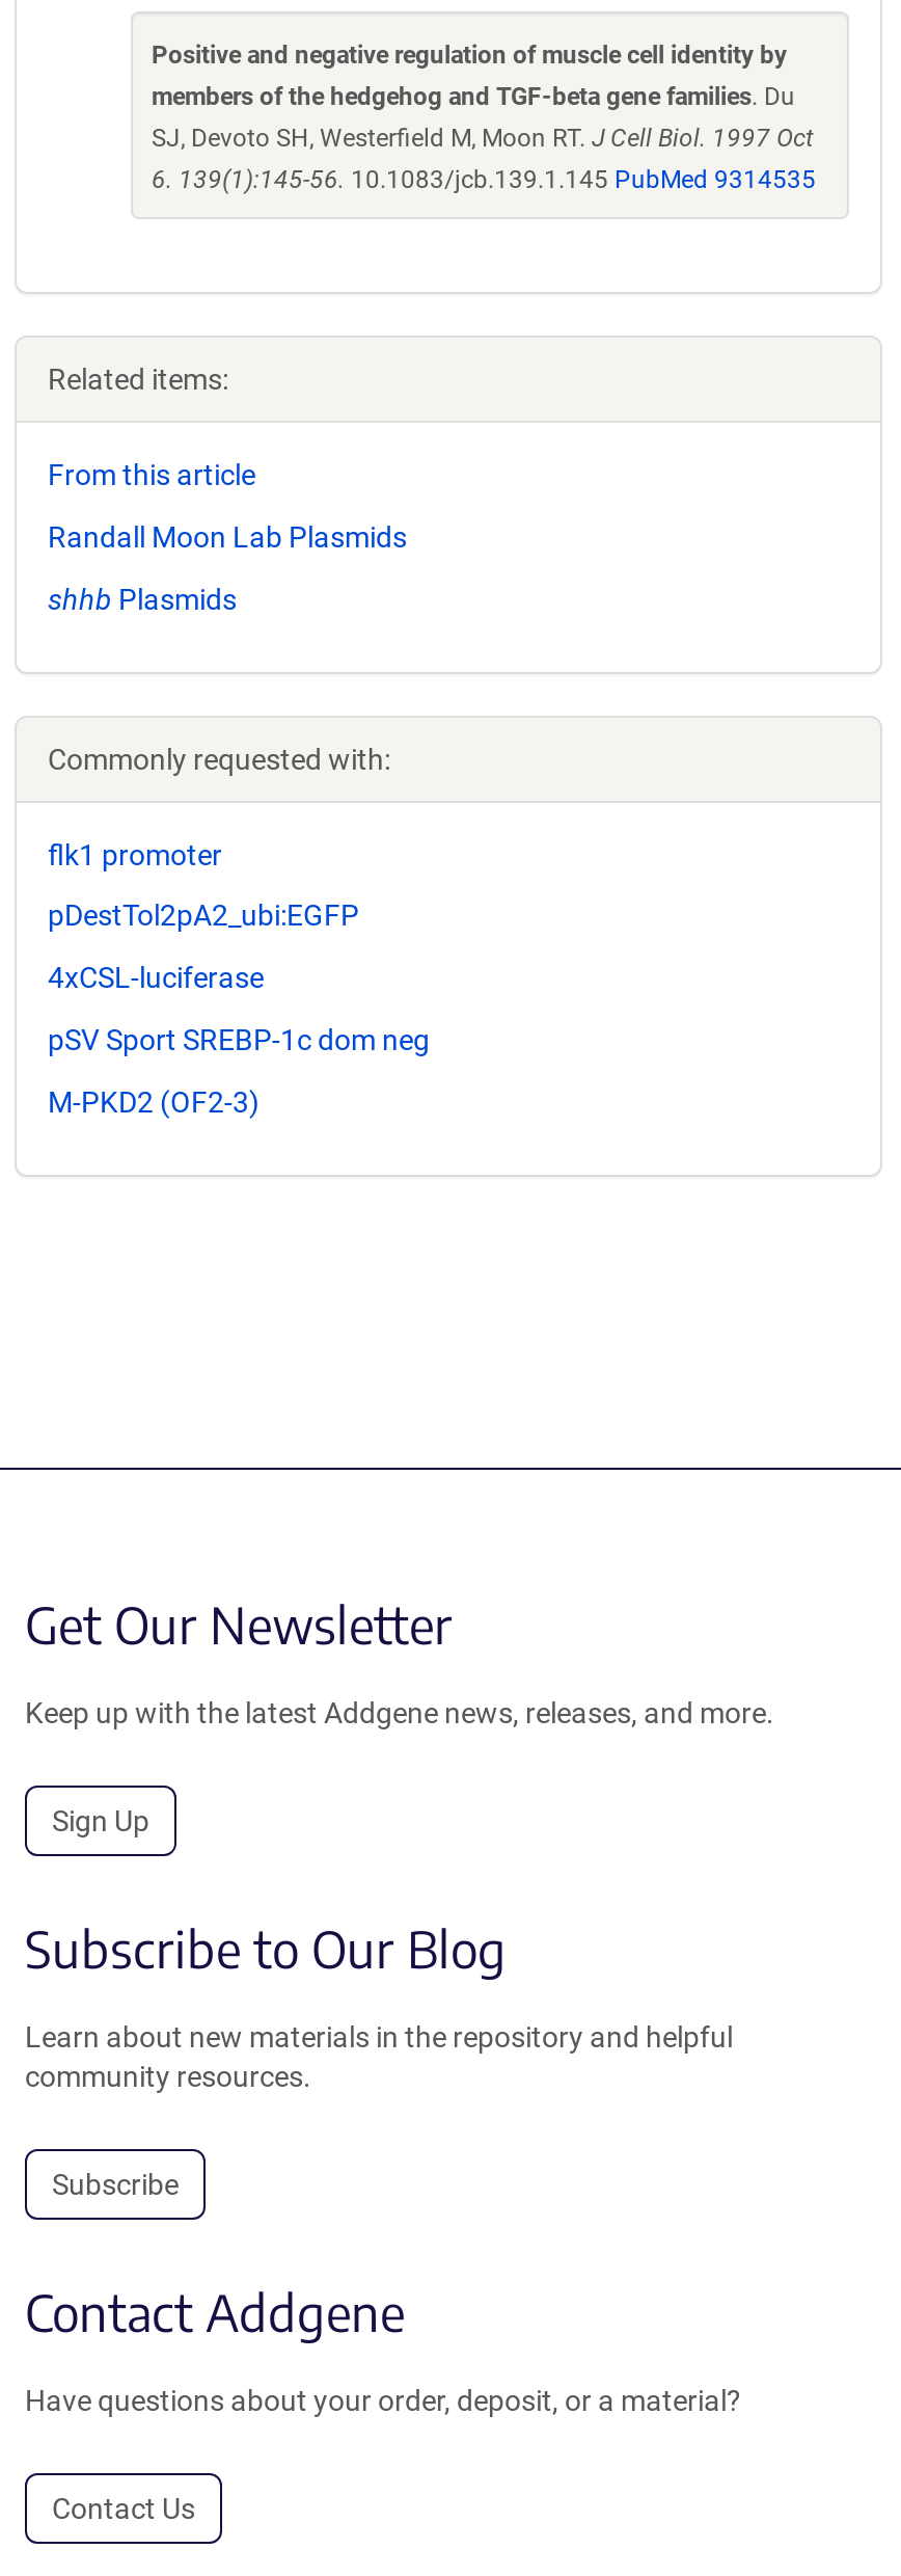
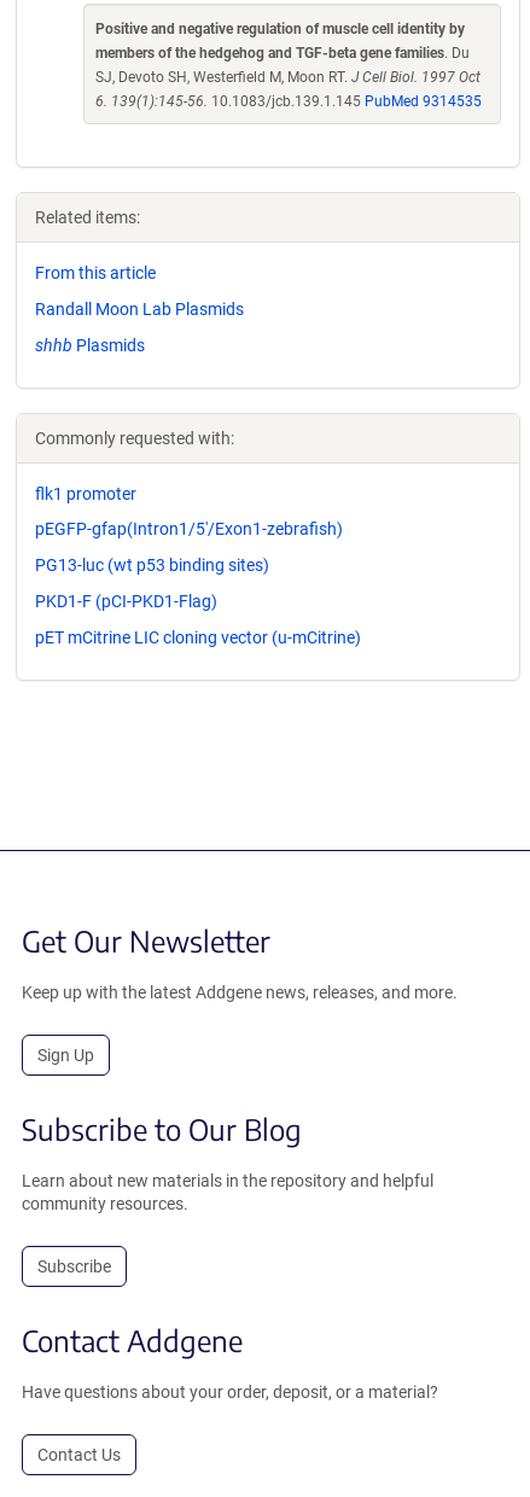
[48,899,359,933] pDestTol2pA2_ubi:EGFP -> [35,520,343,539] pEGFP-gfap(Intron1/5'/Exon1-zebrafish)
[48,961,264,994] 4xCSL-luciferase -> [35,556,269,575] PG13-luc (wt p53 binding sites)
[48,1023,430,1056] pSV Sport SREBP-1c dom neg -> [35,592,217,611] PKD1-F (pCI-PKD1-Flag)
[48,1085,260,1118] M-PKD2 (OF2-3) -> [35,628,361,647] pET mCitrine LIC cloning vector (u-mCitrine)

